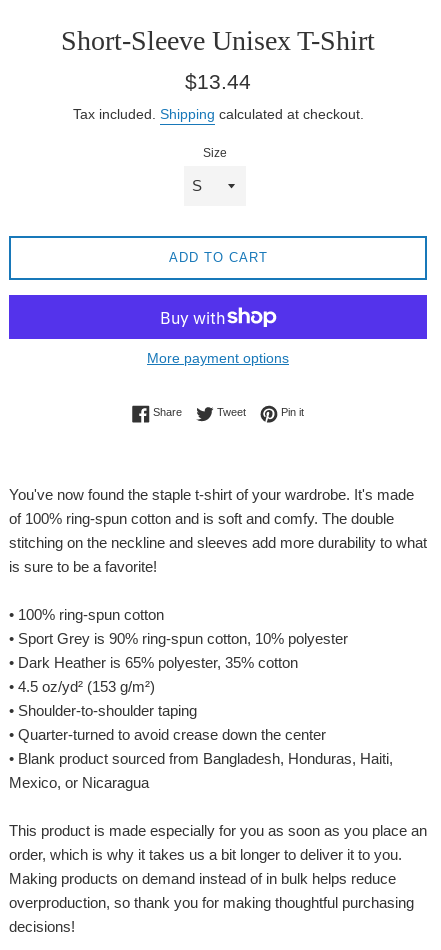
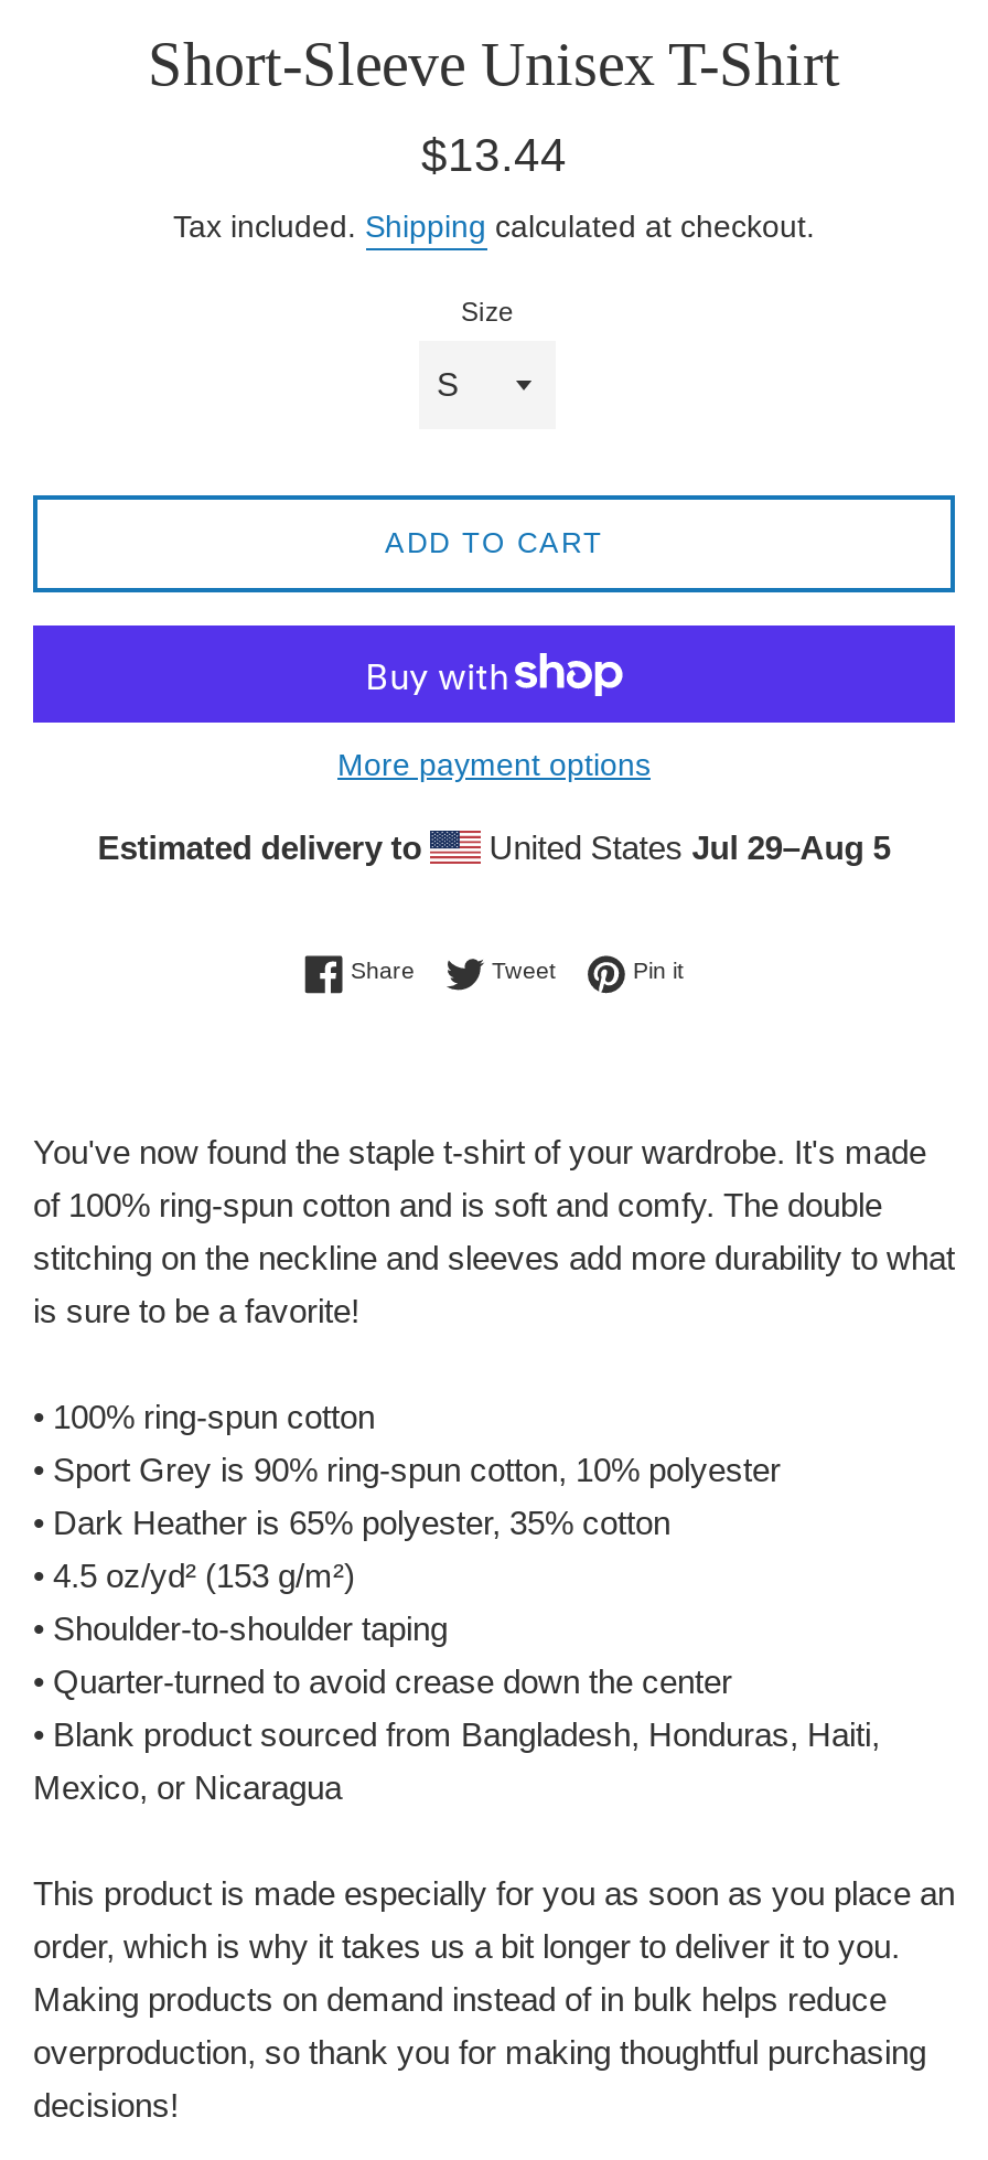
none -> [97,829,891,867] Estimated delivery to | United States Jul 29–Aug 5

